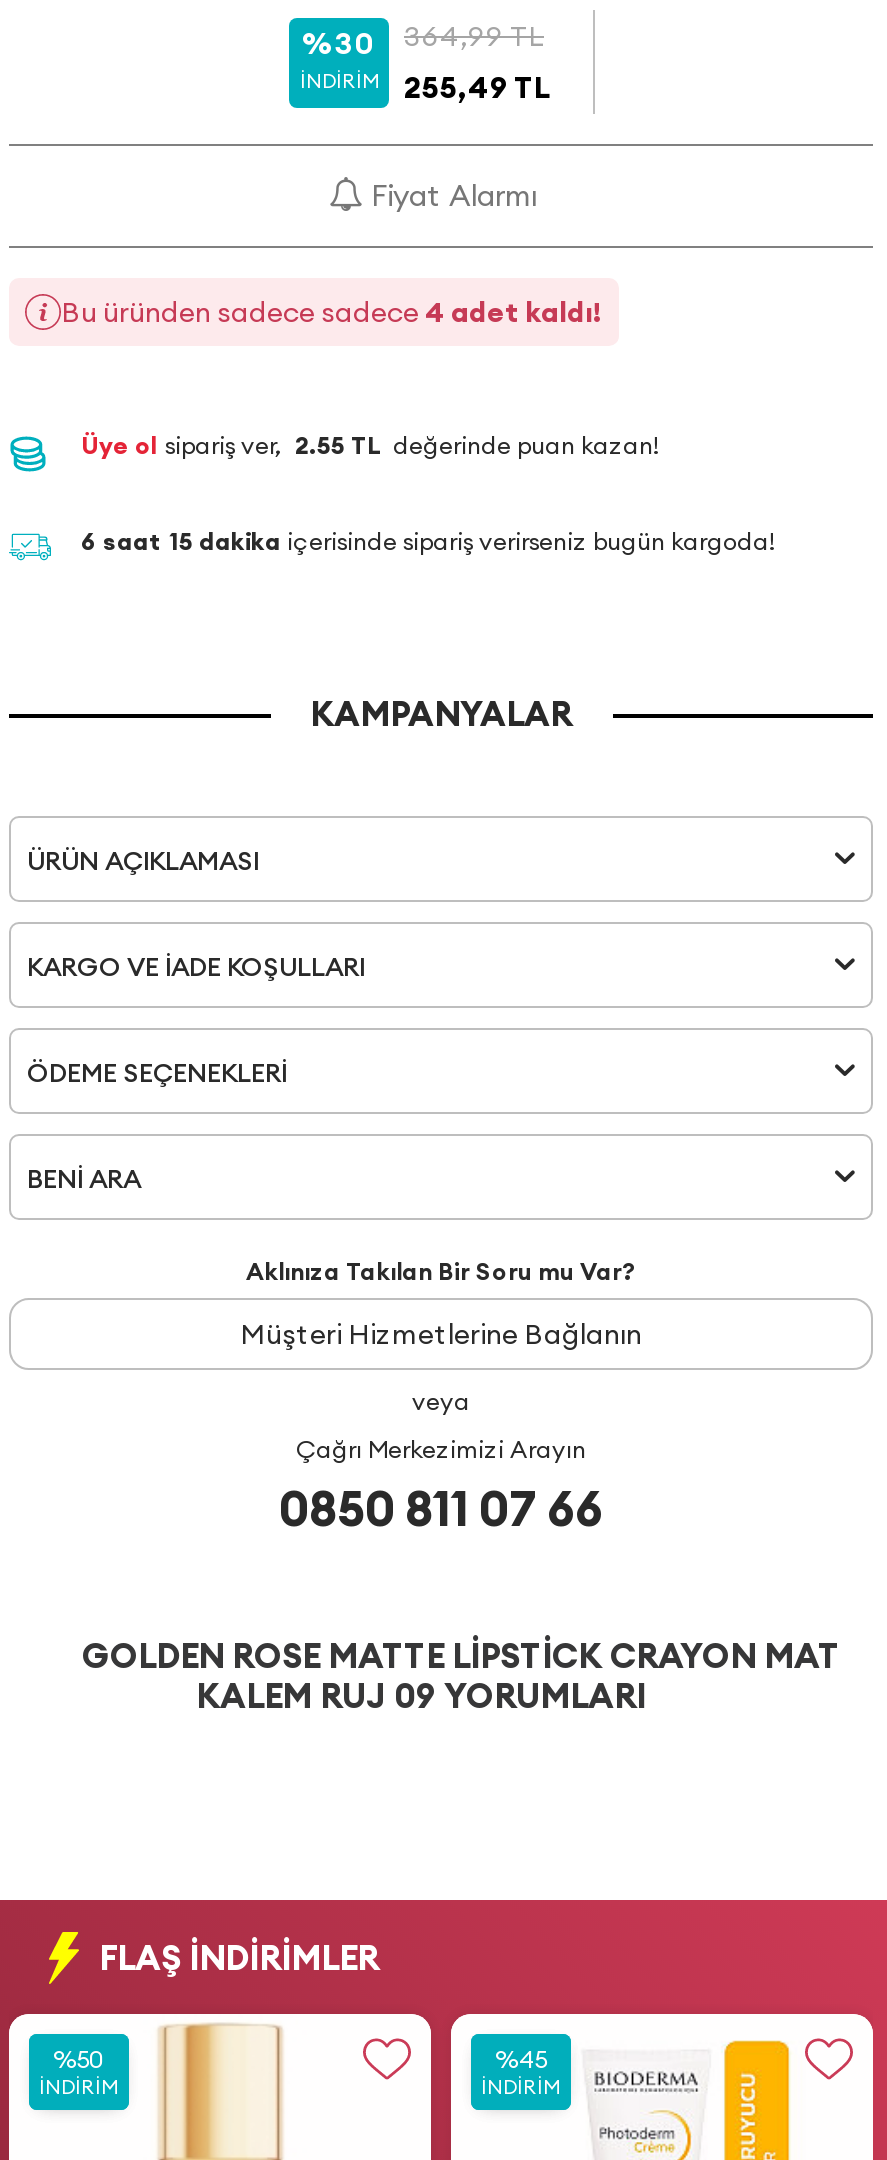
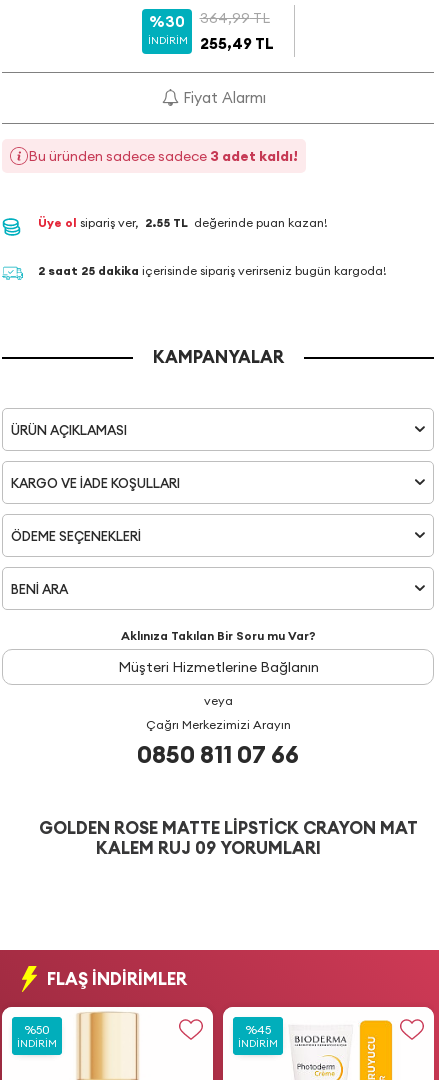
[61,294,603,330] Bu üründen sadece sadece 4 adet kaldı! -> [28,147,298,165] Bu üründen sadece sadece 3 adet kaldı!
[81,526,777,556] 6 saat 15 dakika içerisinde sipariş verirseniz bugün kargoda! -> [38,263,387,278] 2 saat 25 dakika içerisinde sipariş verirseniz bugün kargoda!

